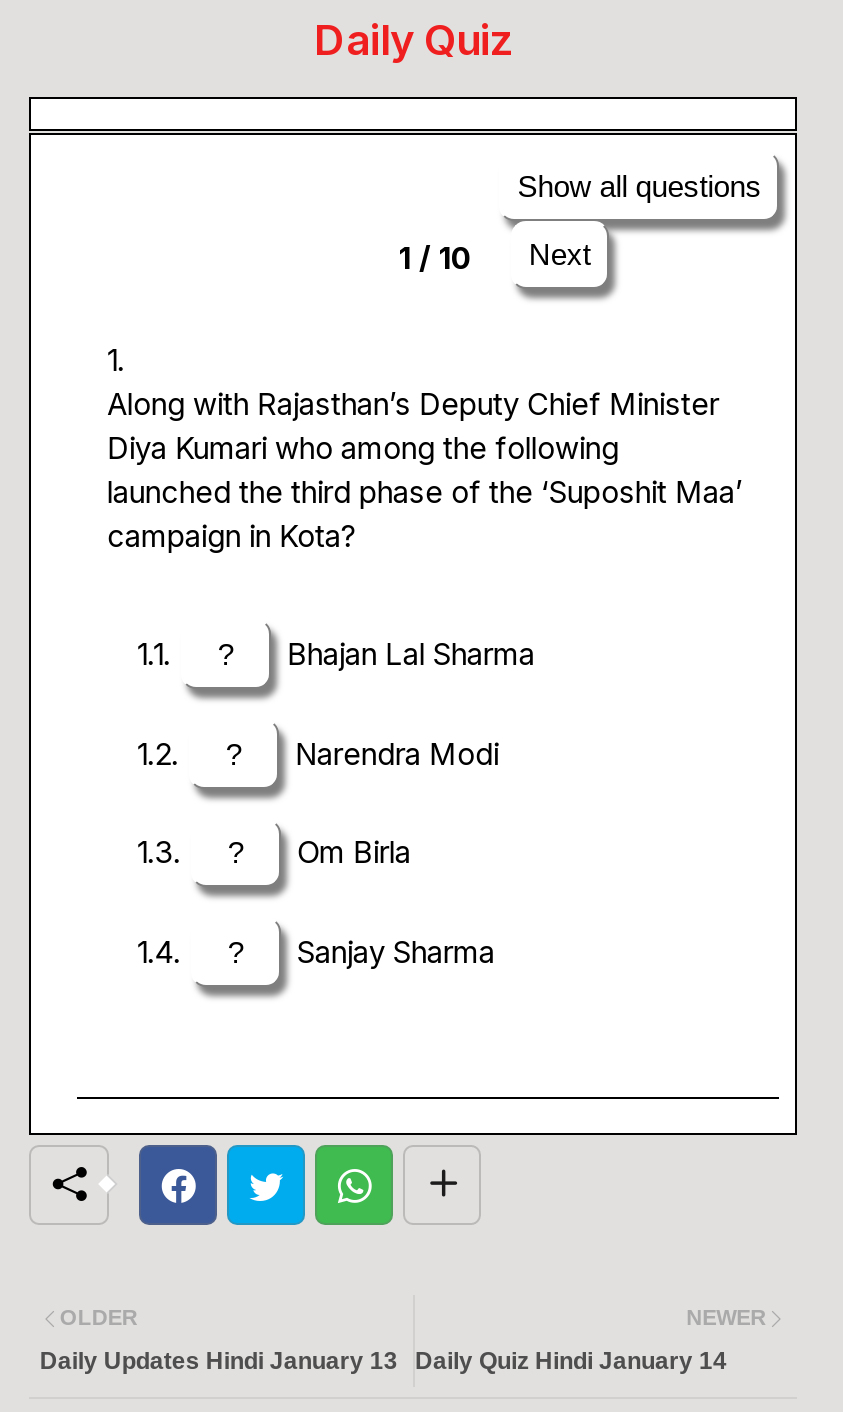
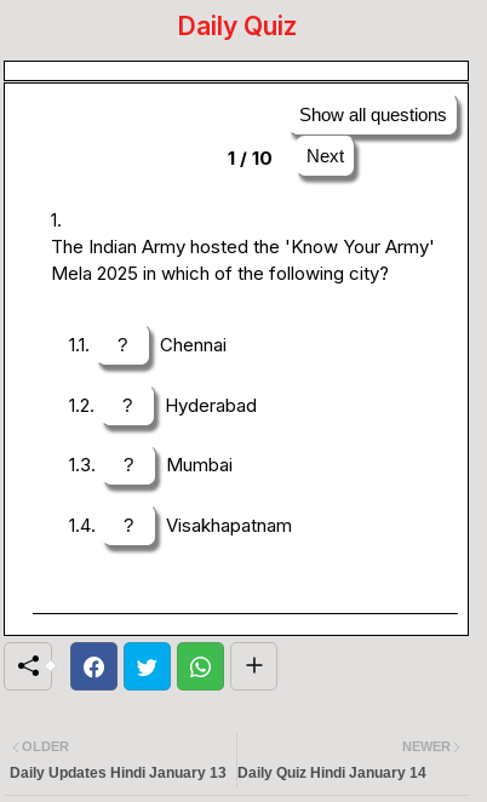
[107,385,743,555] Along with Rajasthan’s Deputy Chief Minister | Diya Kumari who among the following | launched the third phase of the ‘Suposhit Maa’ | campaign in Kota? -> [51,235,435,285] The Indian Army hosted the 'Know Your Army' | Mela 2025 in which of the following city?
[271,635,535,673] Bhajan Lal Sharma -> [150,333,226,356] Chennai
[279,734,499,772] Narendra Modi -> [155,393,257,416] Hyderabad
[281,834,411,872] Om Birla -> [156,453,232,476] Mumbai
[281,933,495,971] Sanjay Sharma -> [156,514,292,537] Visakhapatnam

